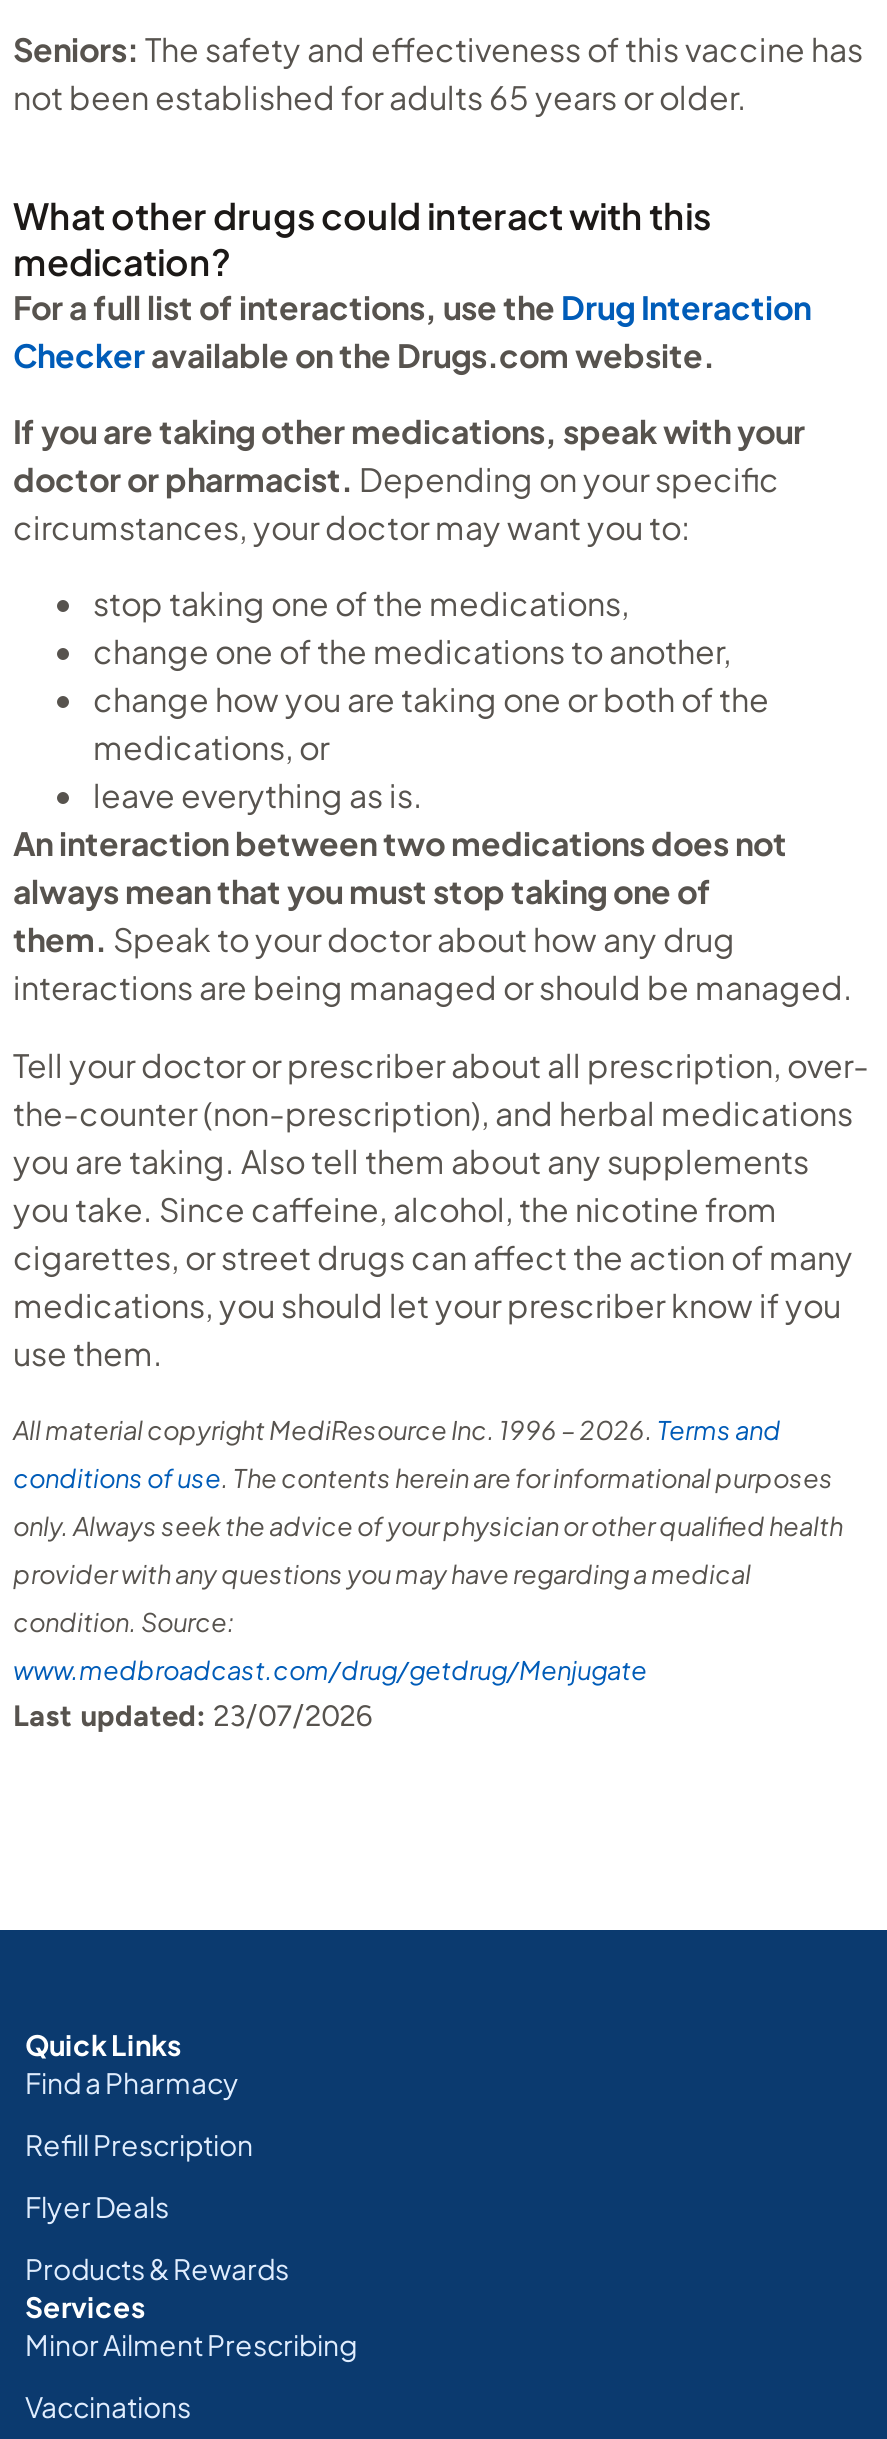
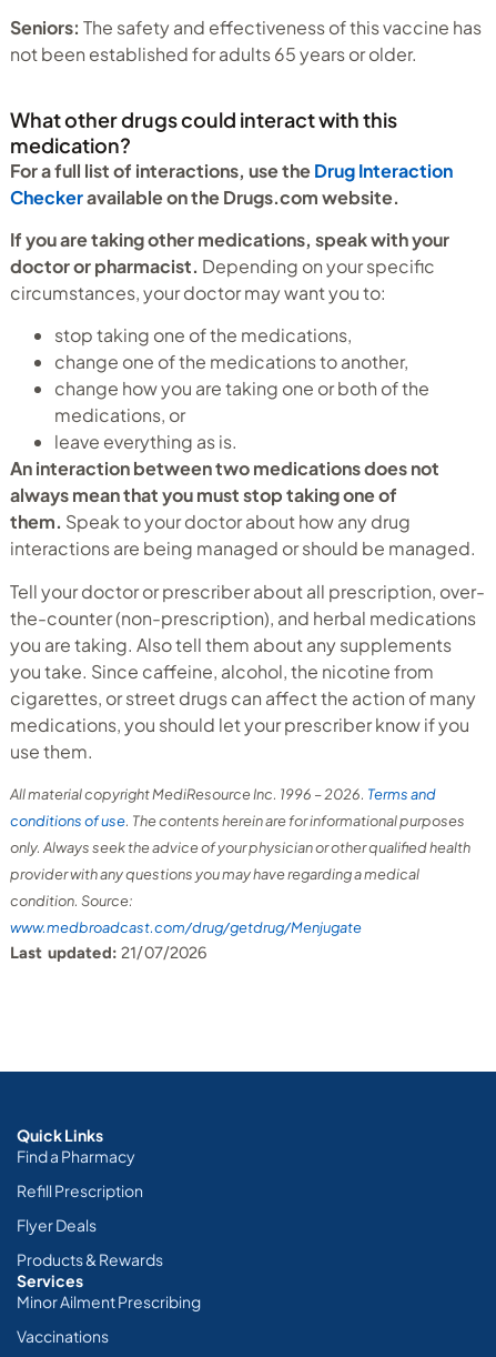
[13,1698,372,1734] Last updated: 23/07/2026 -> [10,943,207,963] Last updated: 21/07/2026

